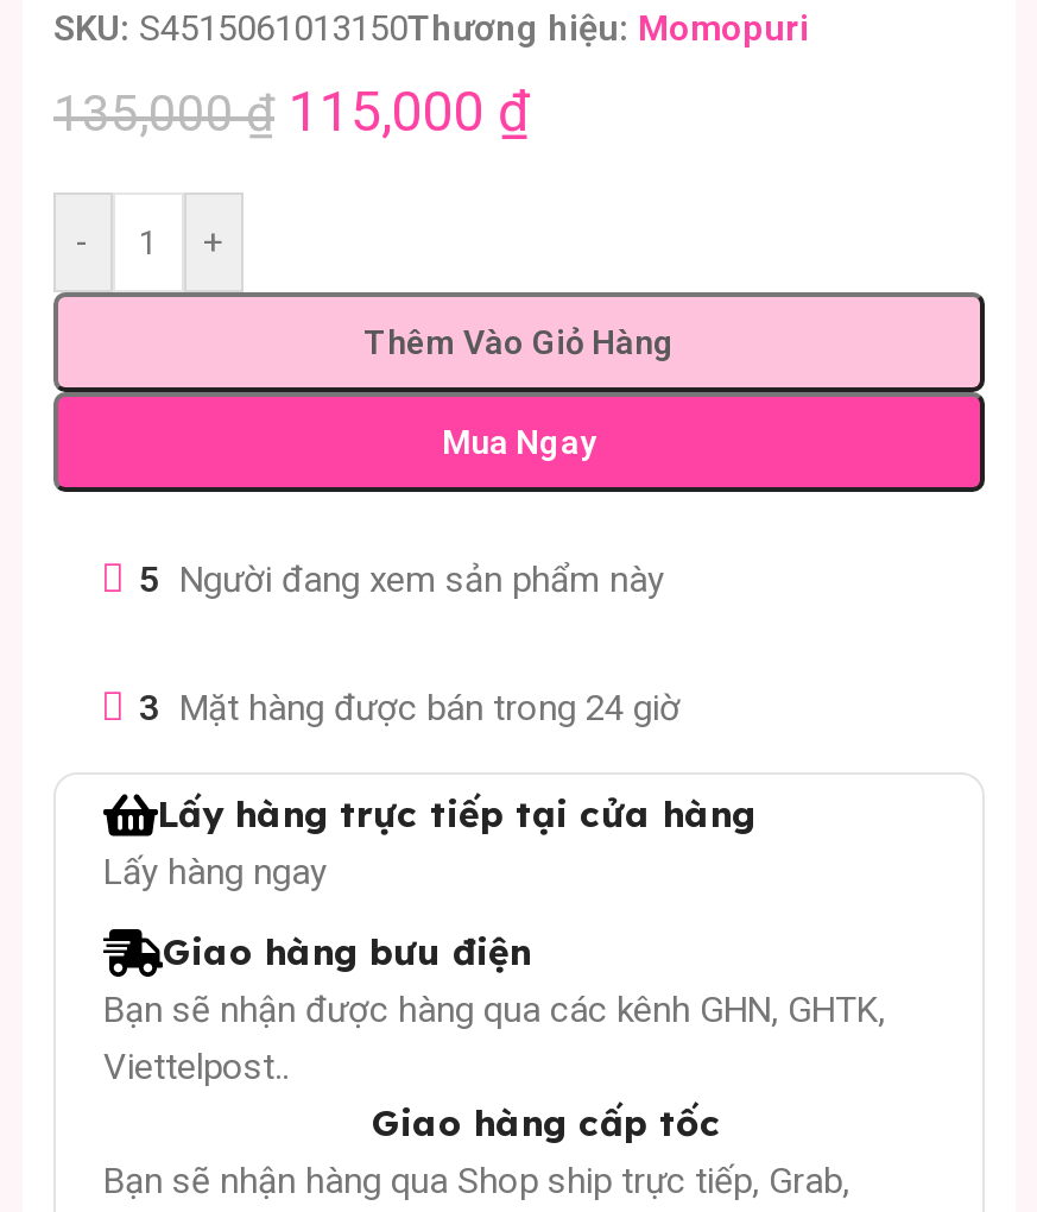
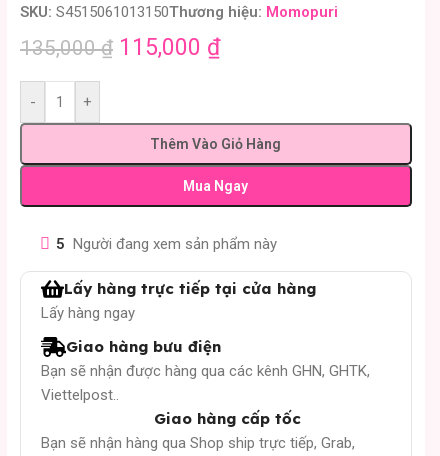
[139,687,681,730] 3 Mặt hàng được bán trong 24 giờ -> none

